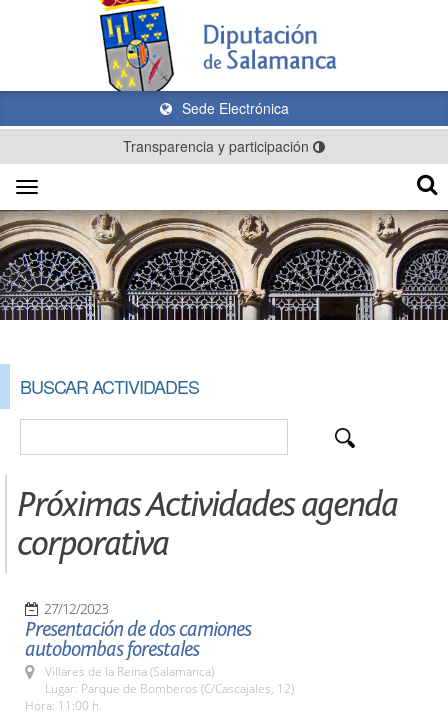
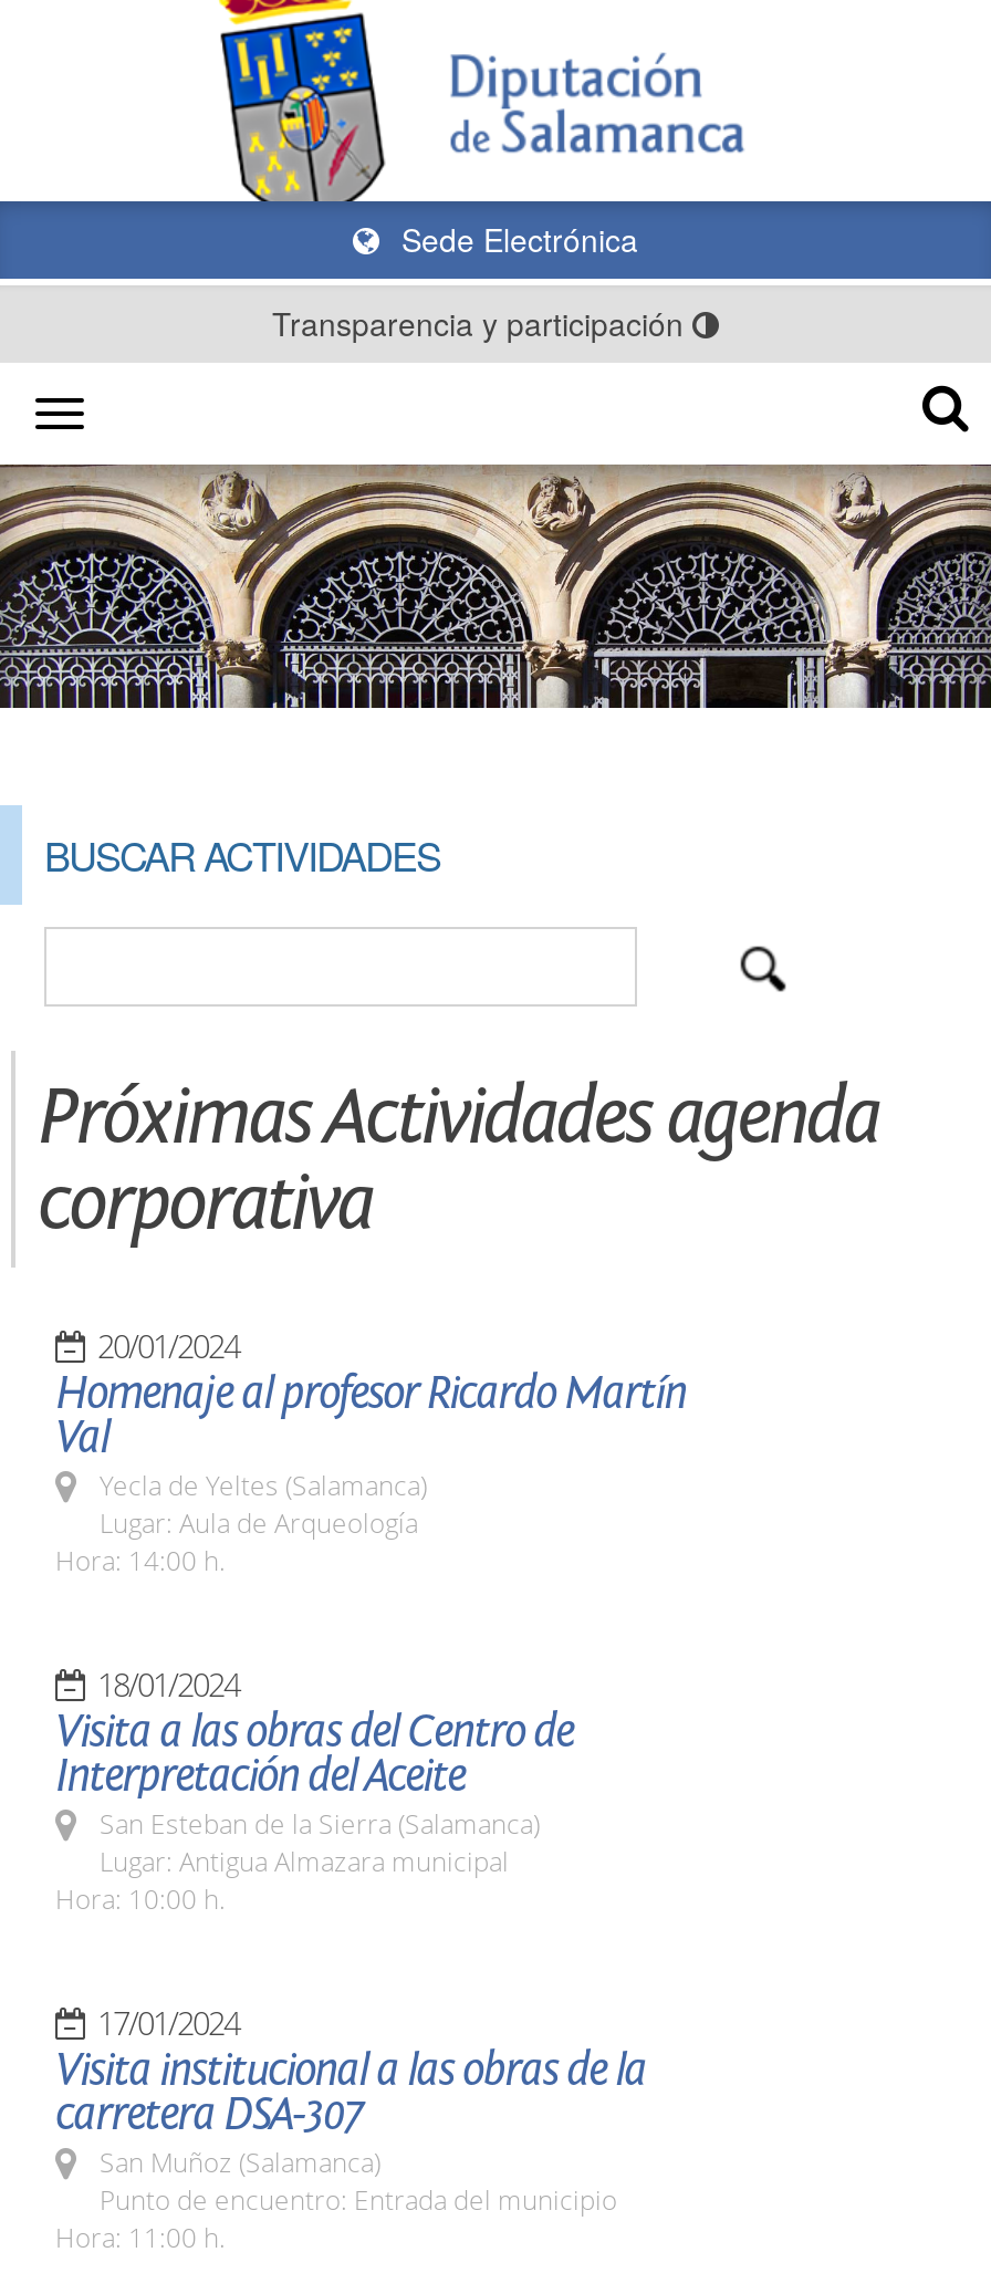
[25,599,294,697] 27/12/2023 | Presentación de dos camiones | autobombas forestales | Villares de la Reina (Salamanca) | Lugar: Parque de Bomberos (C/Cascajales, 12) -> [55,1325,686,2219] 20/01/2024 | Homenaje al profesor Ricardo Martín | Val | Yecla de Yeltes (Salamanca) | Lugar: Aula de Arqueología | Hora: 14:00 h. | 18/01/2024 | Visita a las obras del Centro de | Interpretación del Aceite | San Esteban de la Sierra (Salamanca) | Lugar: Antigua Almazara municipal | Hora: 10:00 h. | 17/01/2024 | Visita institucional a las obras de la | carretera DSA-307 | San Muñoz (Salamanca) | Punto de encuentro: Entrada del municipio

